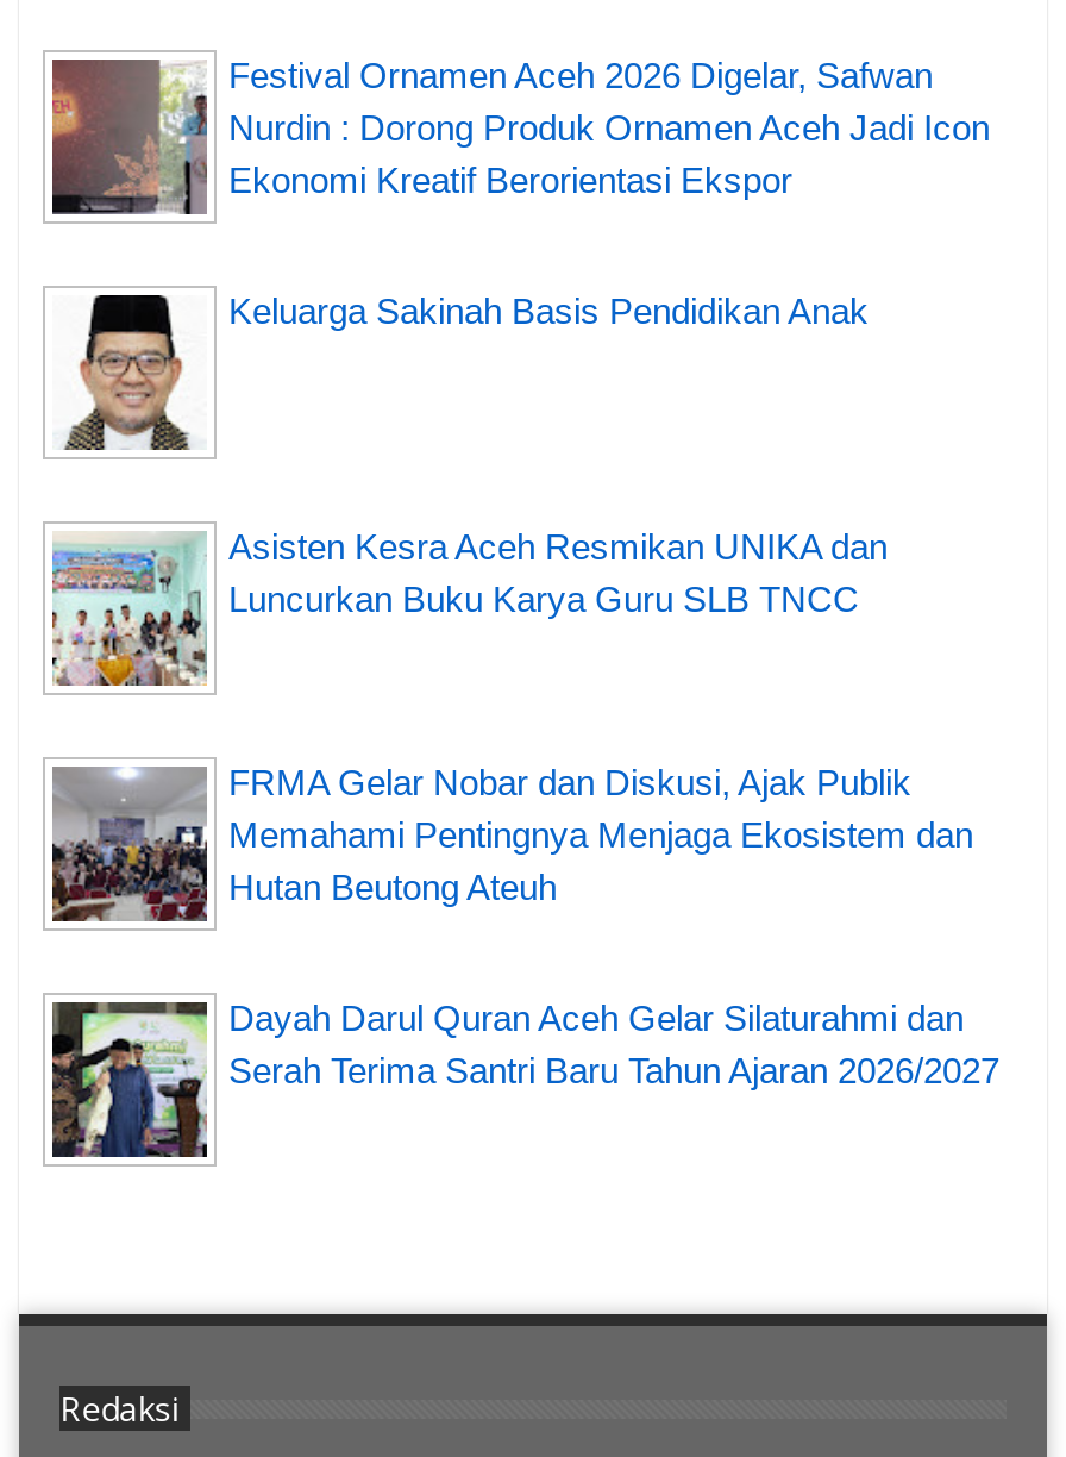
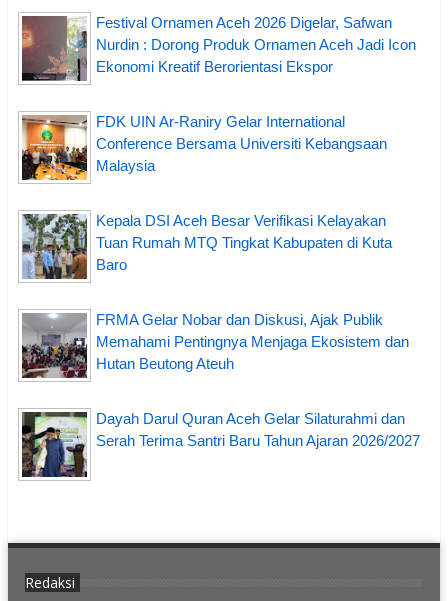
[52,290,869,452] [image] | Keluarga Sakinah Basis Pendidikan Anak -> [21,113,387,181] [image] | FDK UIN Ar-Raniry Gelar International | Conference Bersama Universiti Kebangsaan | Malaysia
[52,526,888,688] [image] | Asisten Kesra Aceh Resmikan UNIKA dan | Luncurkan Buku Karya Guru SLB TNCC -> [22,212,392,280] [image] | Kepala DSI Aceh Besar Verifikasi Kelayakan | Tuan Rumah MTQ Tingkat Kabupaten di Kuta | Baro

